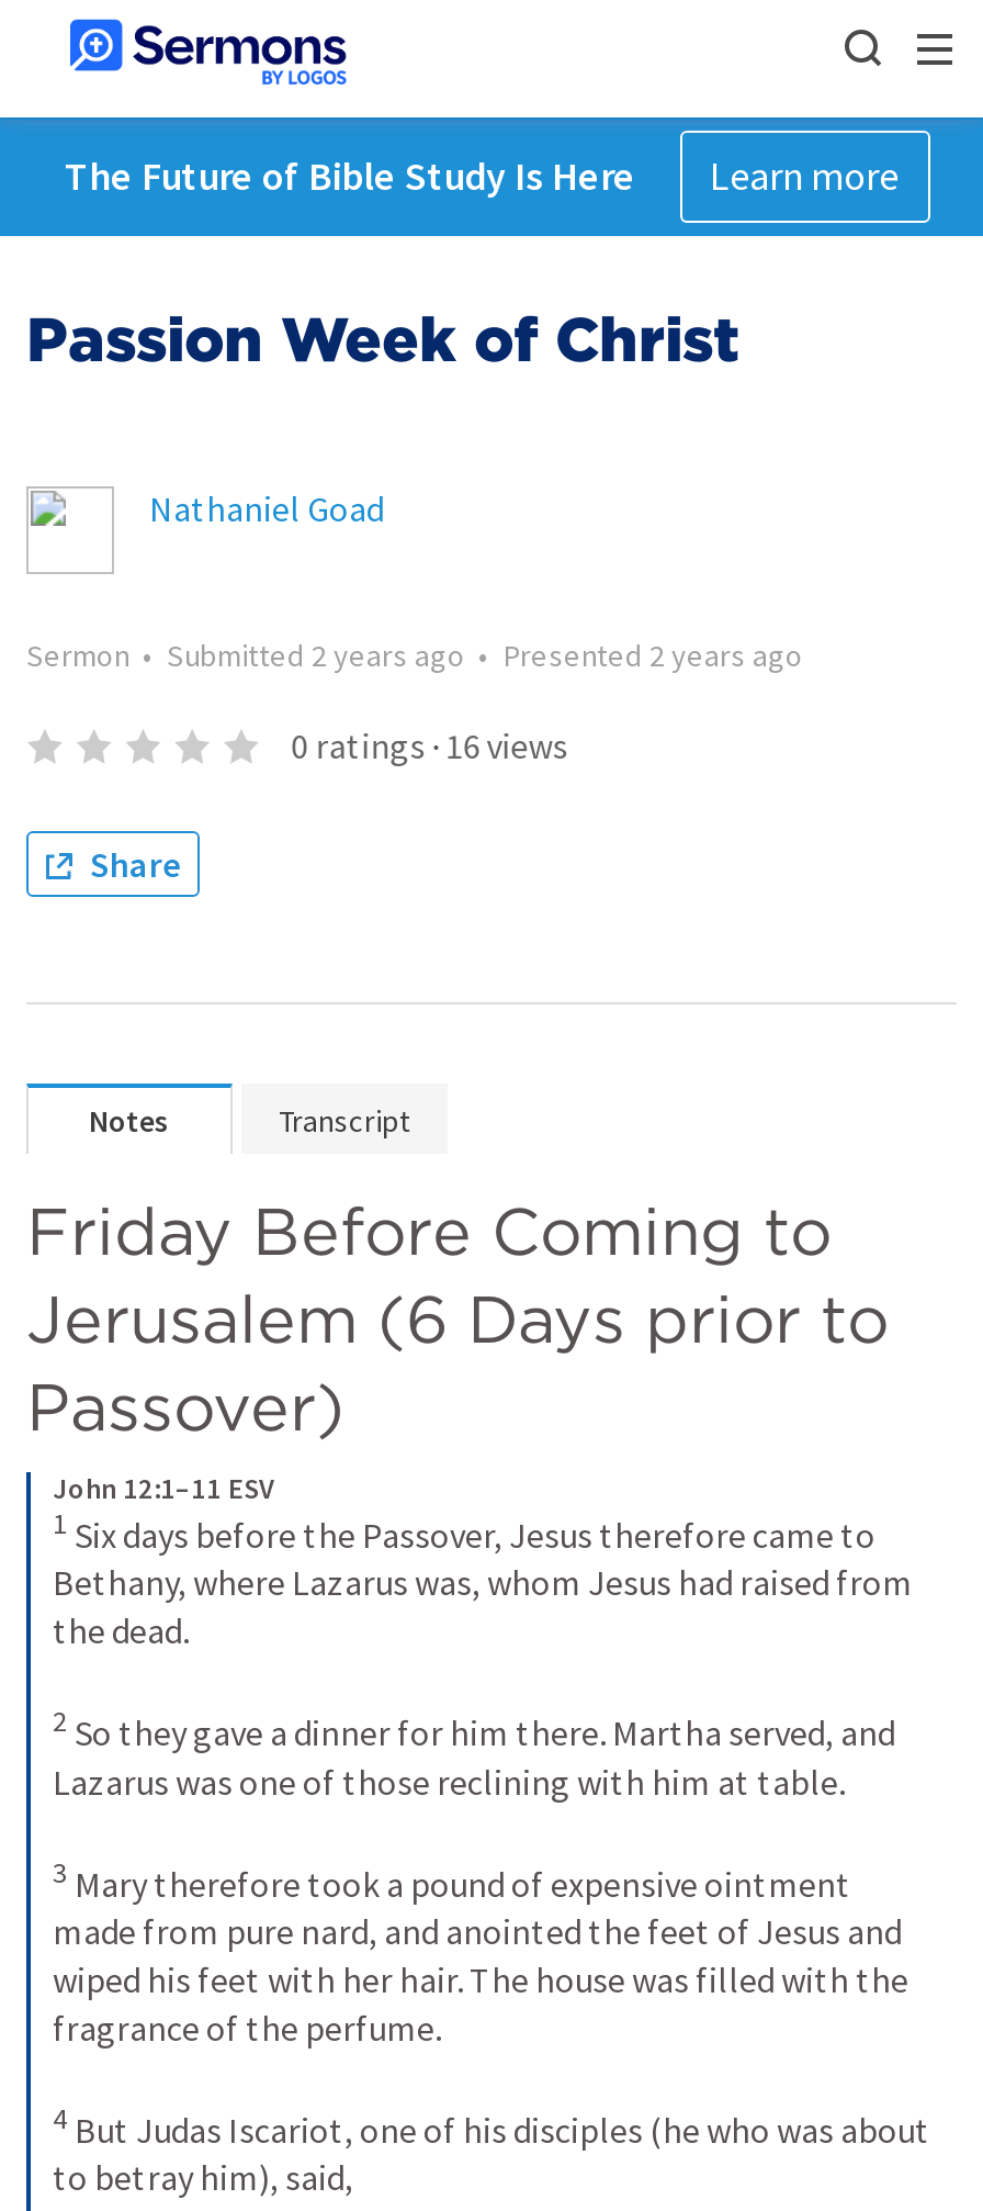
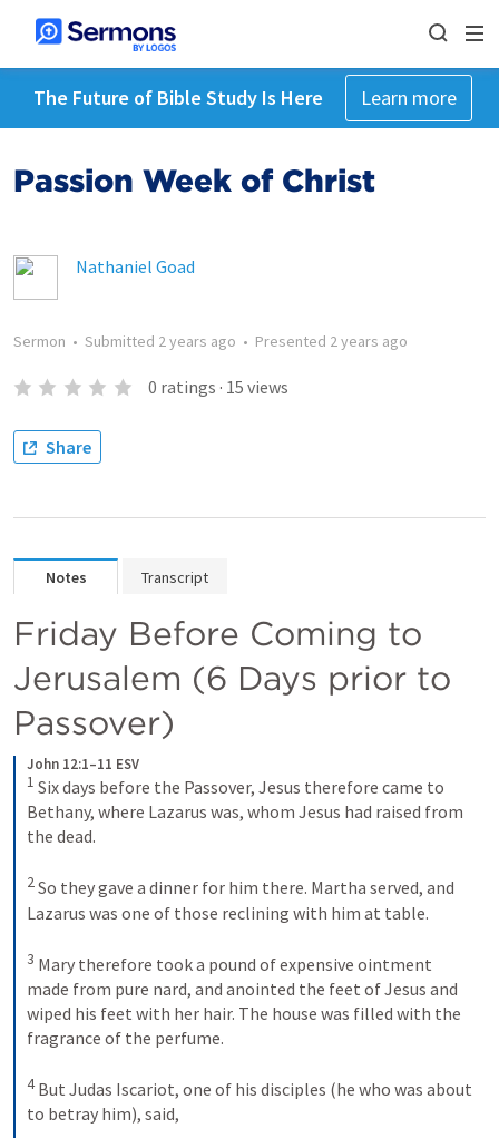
[291,723,568,767] 0 ratings · 16 views -> [148,376,288,398] 0 ratings · 15 views

